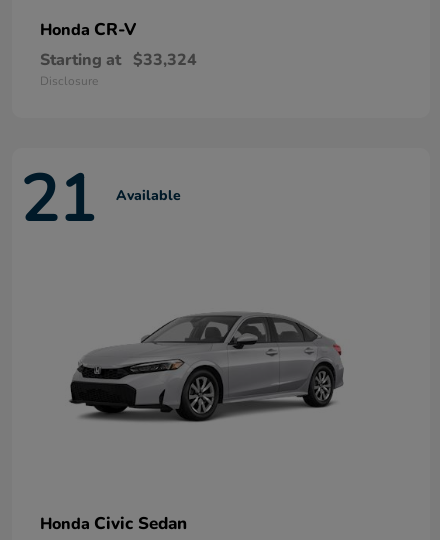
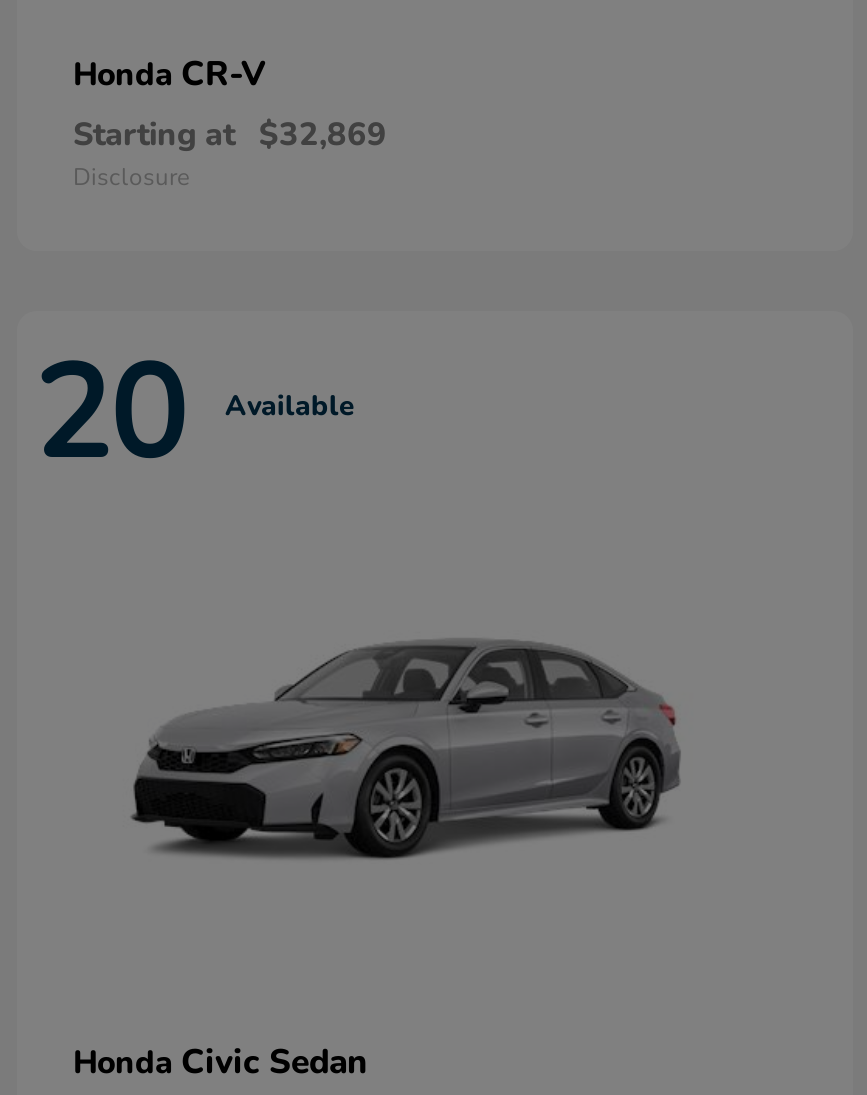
[40,48,197,70] Starting at $33,324 -> [73,113,387,157] Starting at $32,869
[20,156,181,244] 21 Available -> [33,328,355,504] 20 Available

